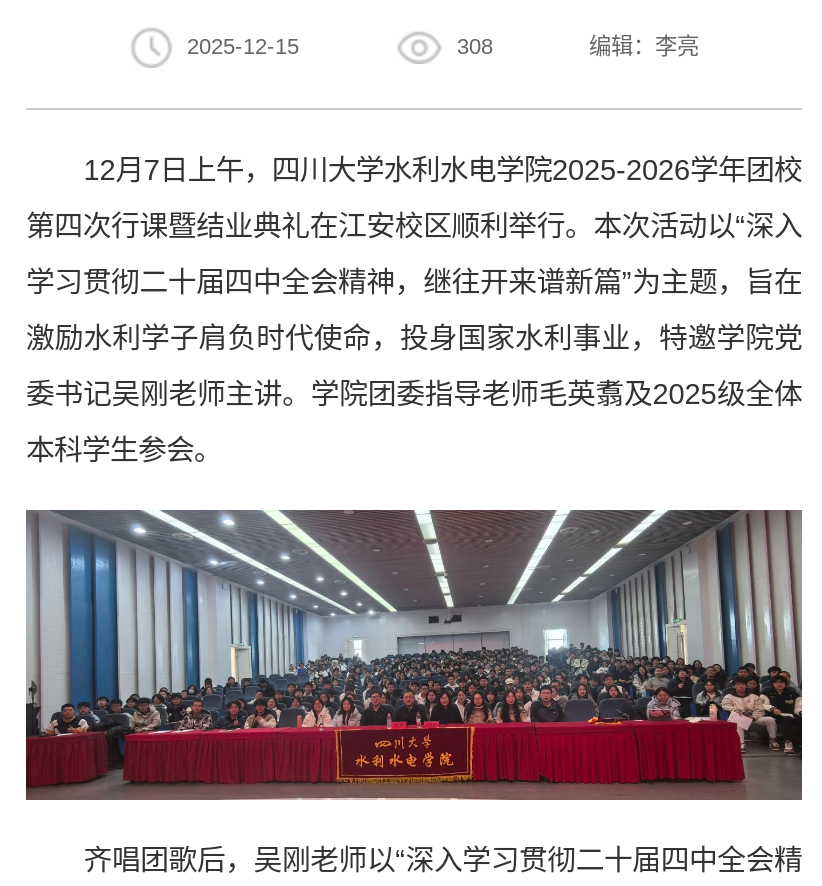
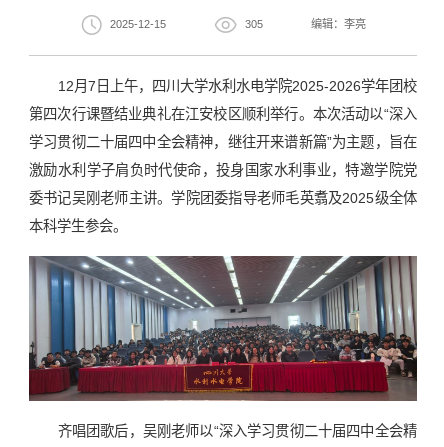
[457,34,493,58] 308 -> [244,18,262,30] 305

